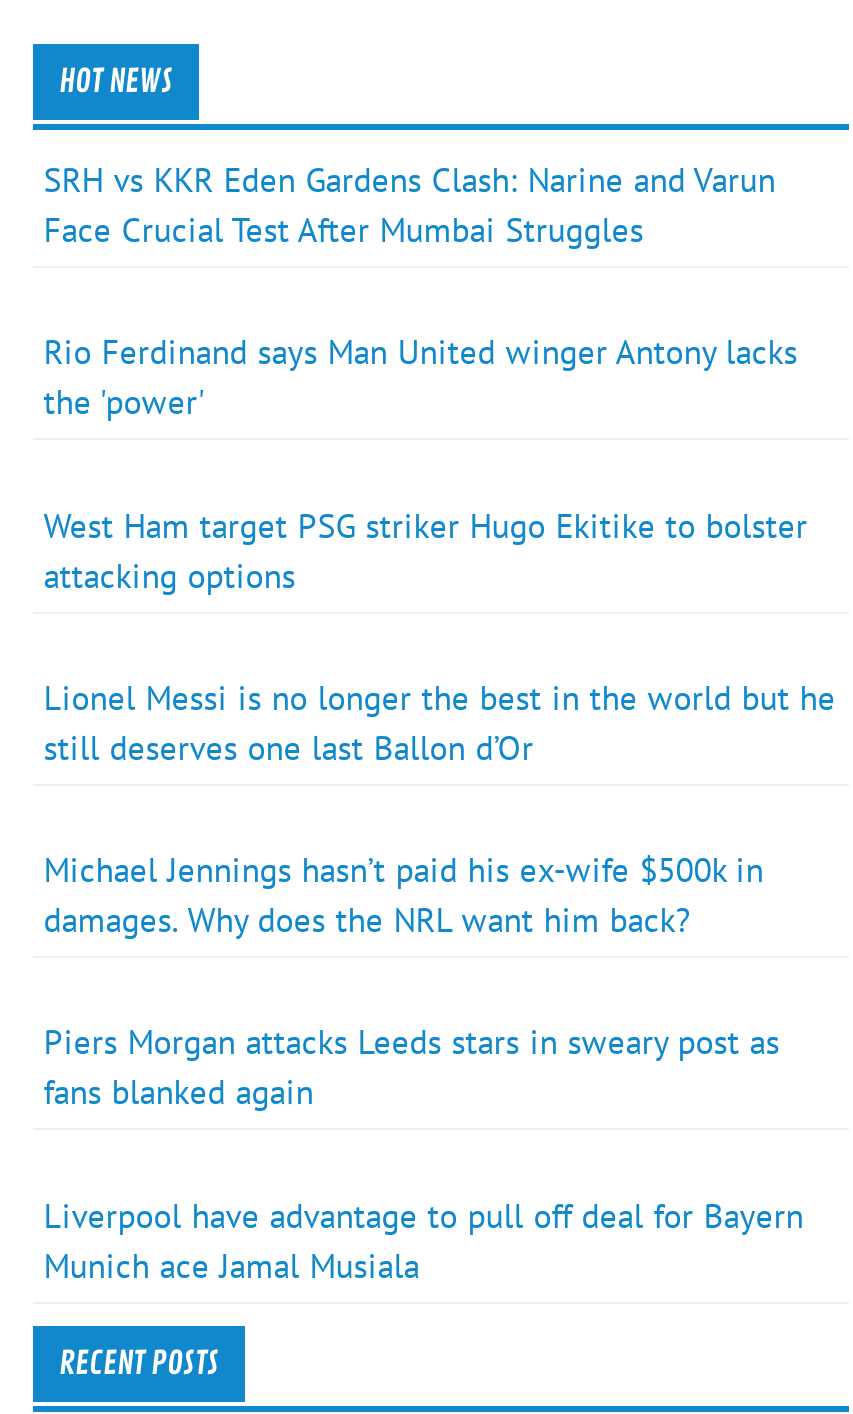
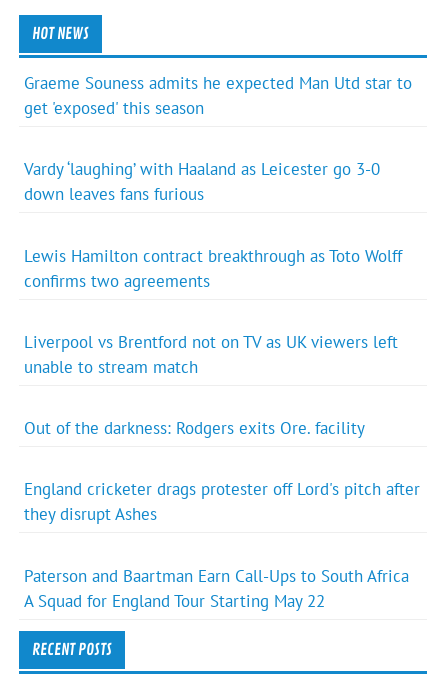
[43,158,775,252] SRH vs KKR Eden Gardens Clash: Narine and Varun | Face Crucial Test After Mumbai Struggles -> [24,72,412,119] Graeme Souness admits he expected Man Utd star to | get 'exposed' this season
[43,331,797,425] Rio Ferdinand says Man United winger Antony lacks | the 'power' -> [24,158,380,205] Vardy ‘laughing’ with Haaland as Leicester go 3-0 | down leaves fans furious
[43,503,807,597] West Ham target PSG striker Hugo Ekitike to bolster | attacking options -> [24,245,402,292] Lewis Hamilton contract breakthrough as Toto Wolff | confirms two agreements
[43,676,835,770] Lionel Messi is no longer the best in the world but he | still deserves one last Ballon d’Or -> [24,331,398,378] Liverpool vs Brentford not on TV as UK viewers left | unable to stream match
[43,848,763,942] Michael Jennings hasn’t paid his ex-wife $500k in | damages. Why does the NRL want him back? -> [24,417,365,439] Out of the darkness: Rodgers exits Ore. facility
[43,1021,779,1115] Piers Morgan attacks Leeds stars in sweary post as | fans blanked again -> [24,478,420,525] England cricketer drags protester off Lord's pitch after | they disrupt Ashes
[43,1193,803,1287] Liverpool have advantage to pull off deal for Bayern | Munich ace Jamal Musiala -> [24,565,409,612] Paterson and Baartman Earn Call-Ups to South Africa | A Squad for England Tour Starting May 22

